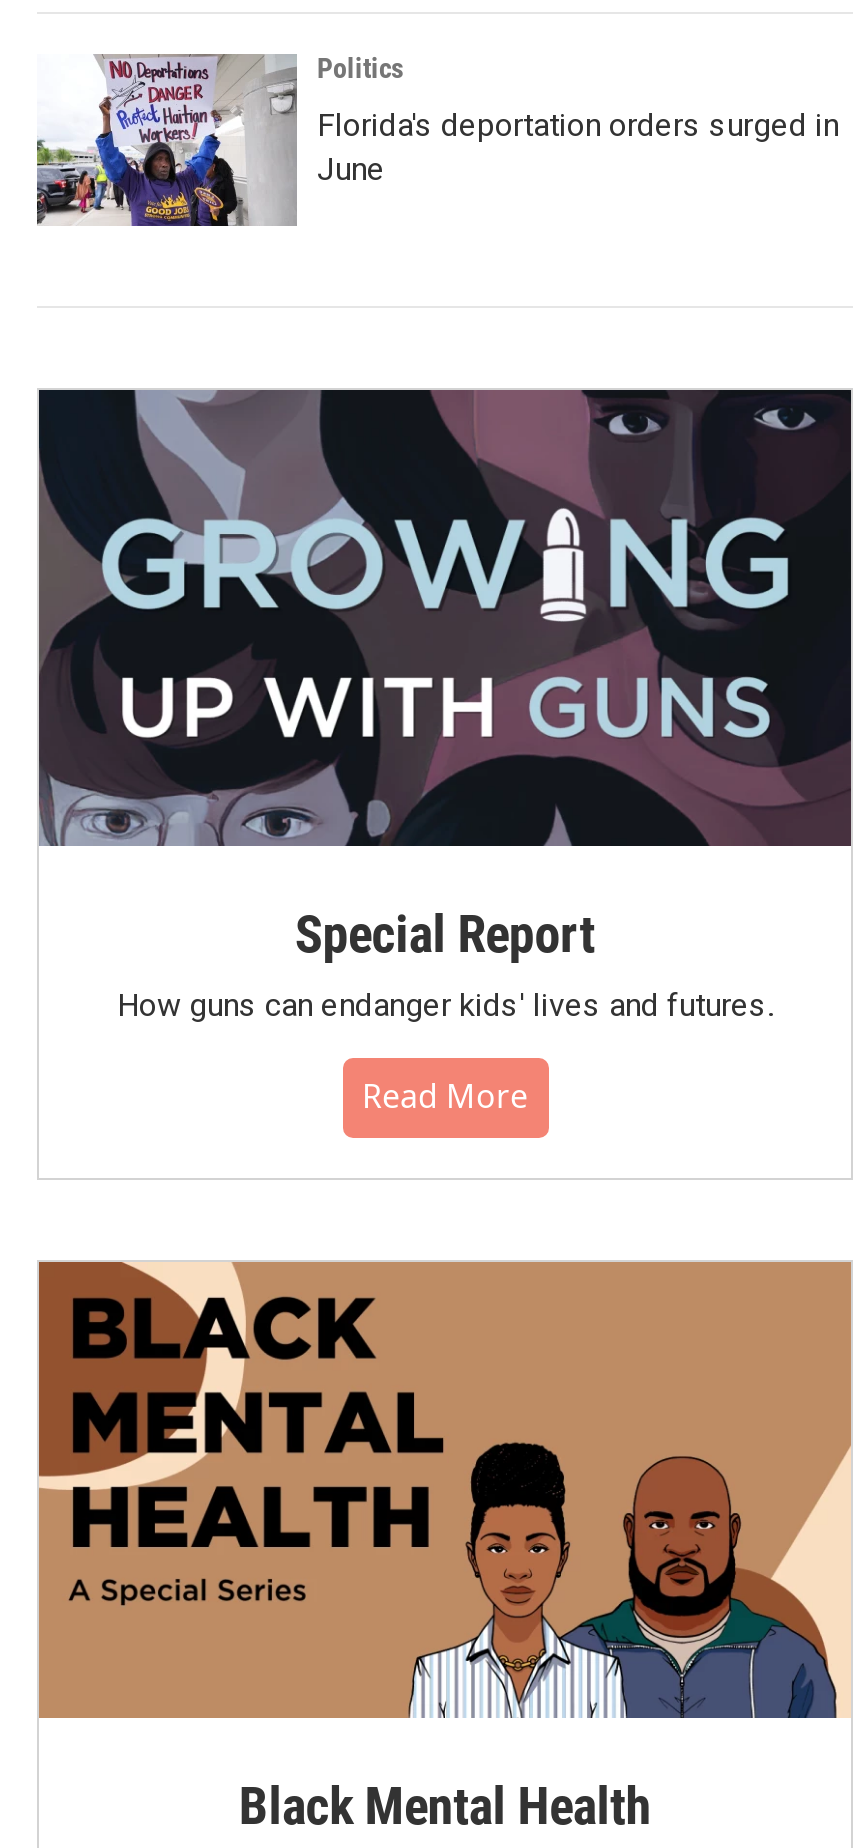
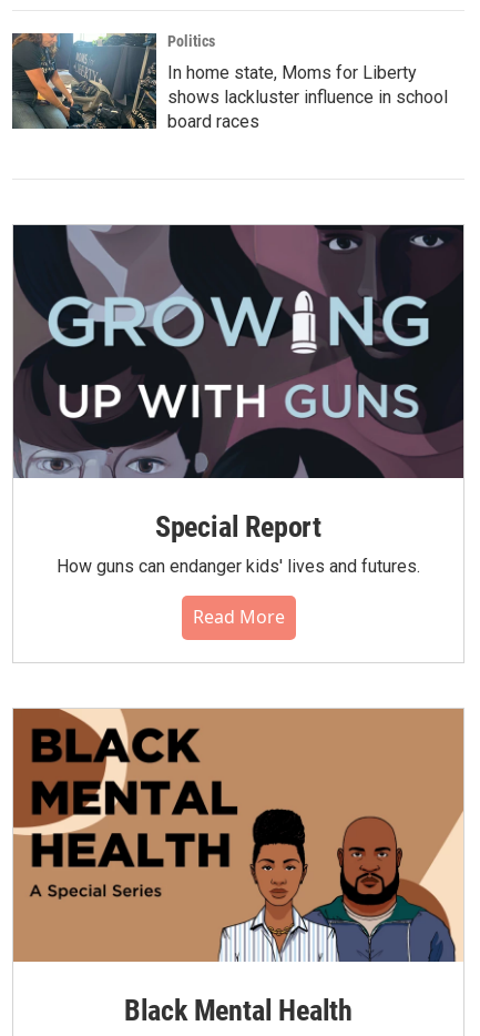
[37,52,839,226] [image] | Florida's deportation orders surged in | June -> [11,32,448,132] [image] | In home state, Moms for Liberty | shows lackluster influence in school | board races

